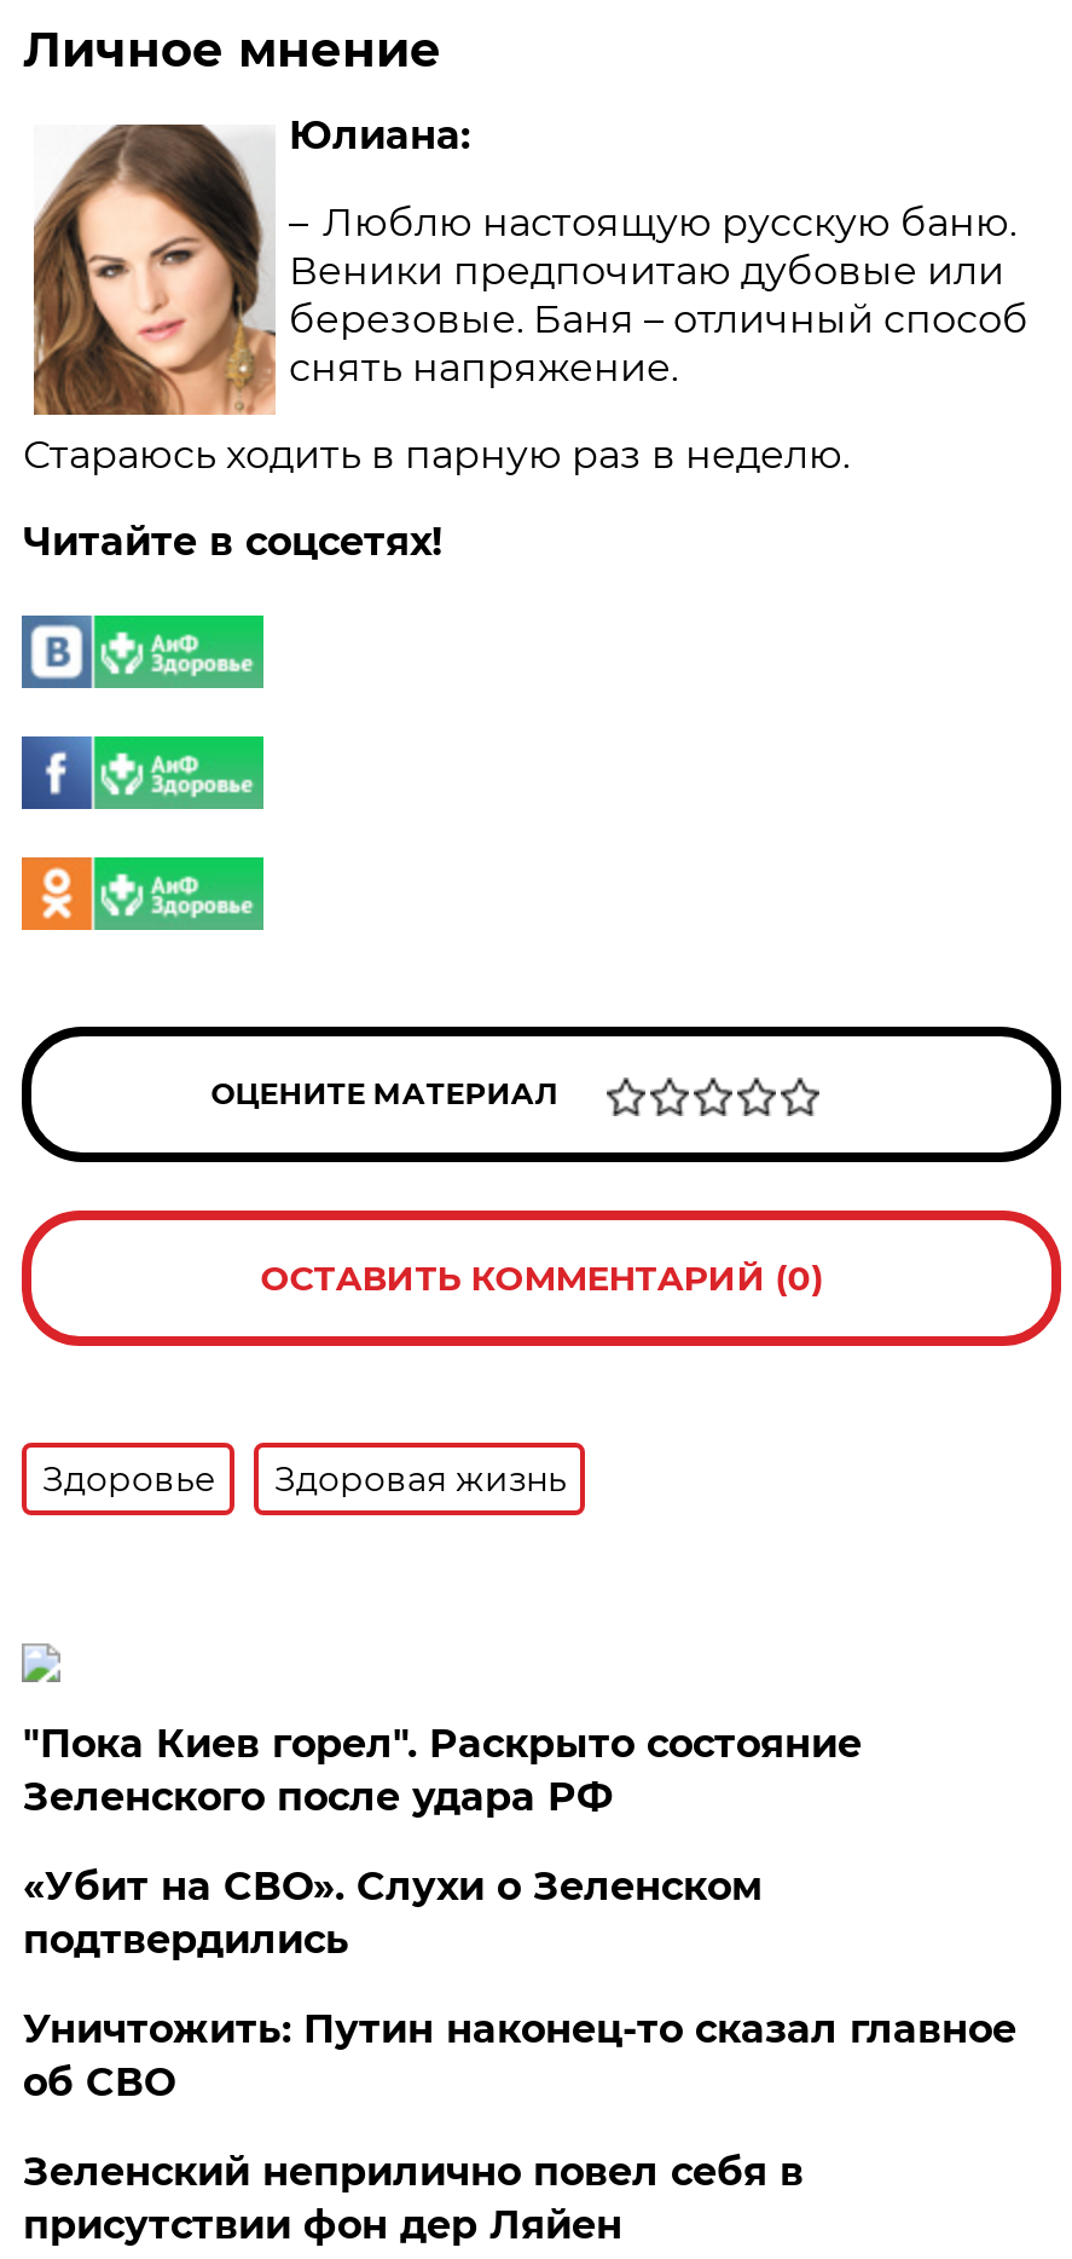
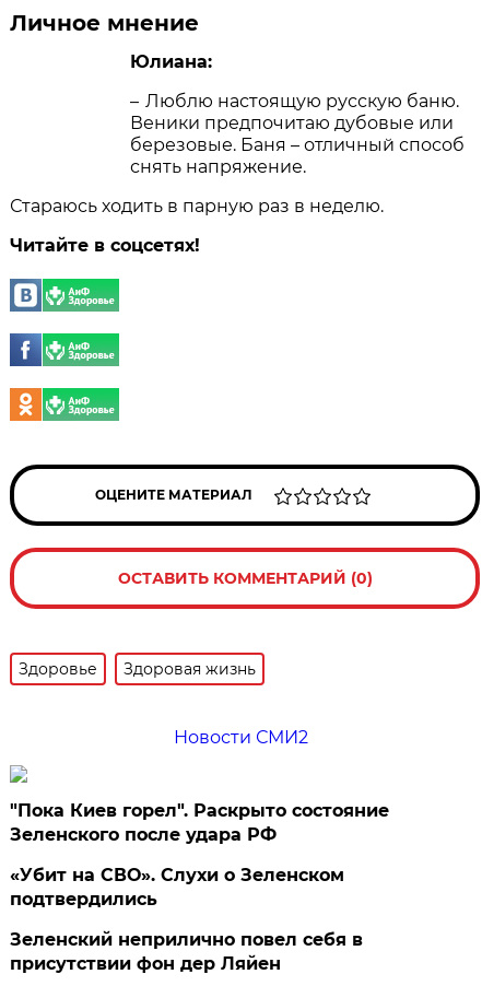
[31,122,278,417] [image] -> none
none -> [173,727,308,748] Новости СМИ2
moved [23,1721,861,1962] -> [10,800,390,909]: "Пока Киев горел". Раскрыто состояние | Зеленского после удара РФ | «Убит на СВО». Слухи о Зеленском | подтвердились
[23,2006,1016,2105] Уничтожить: Путин наконец-то сказал главное | об СВО -> none

